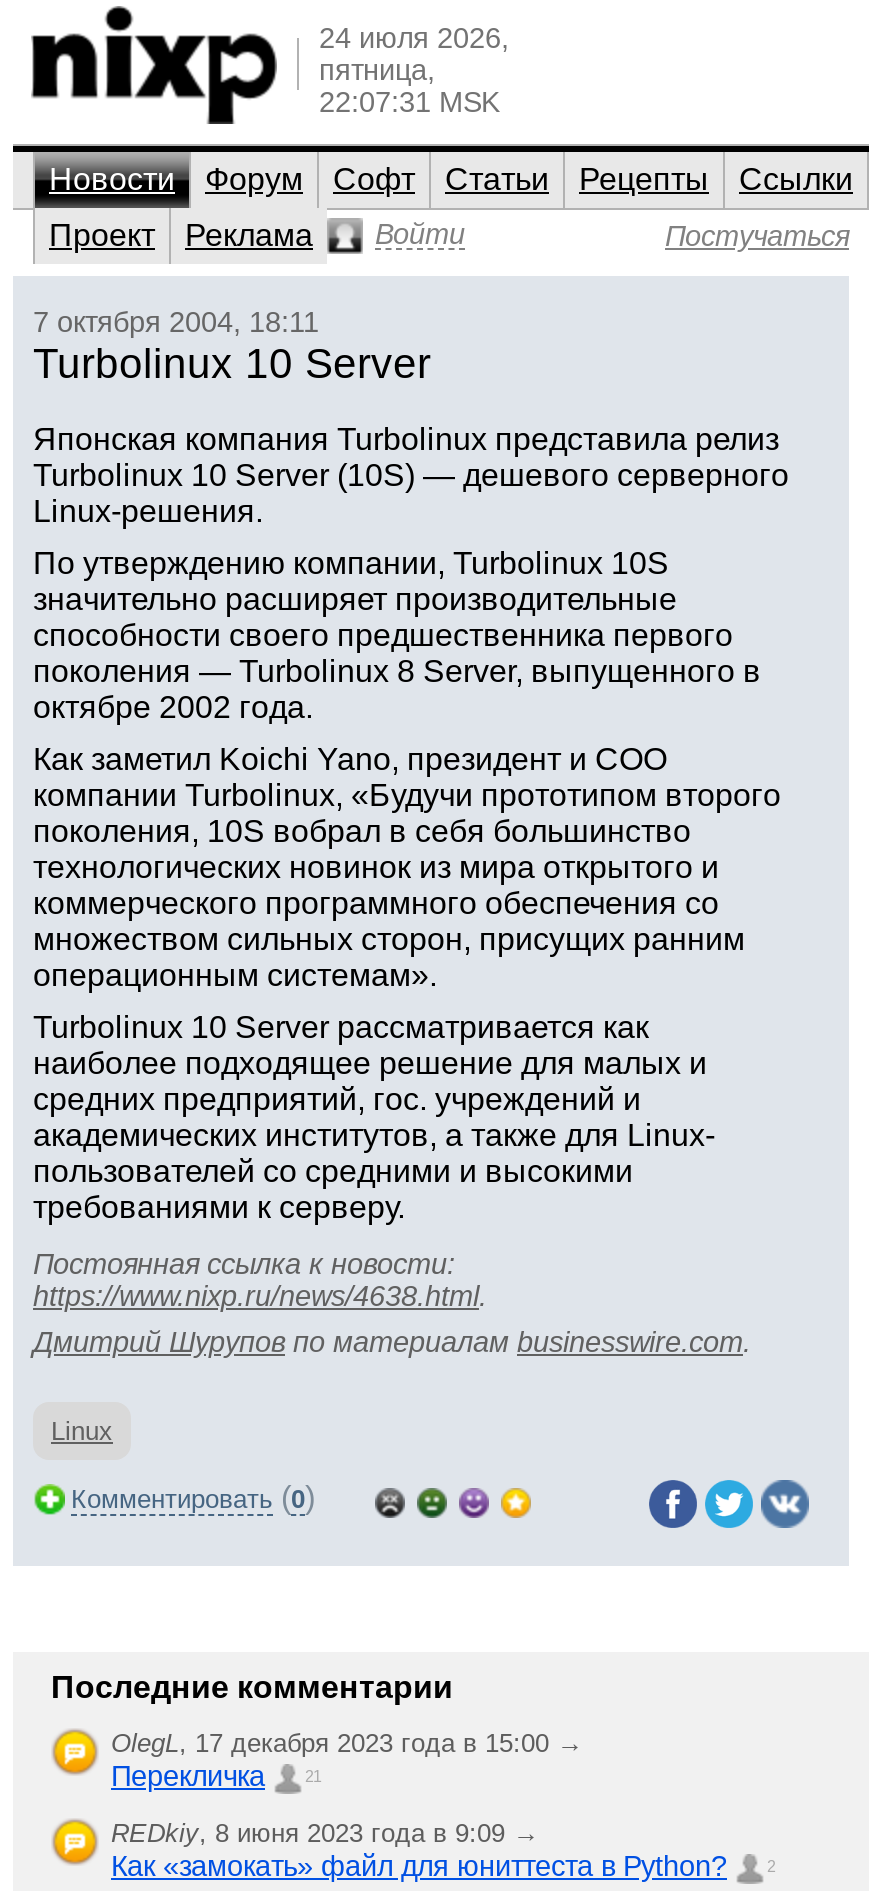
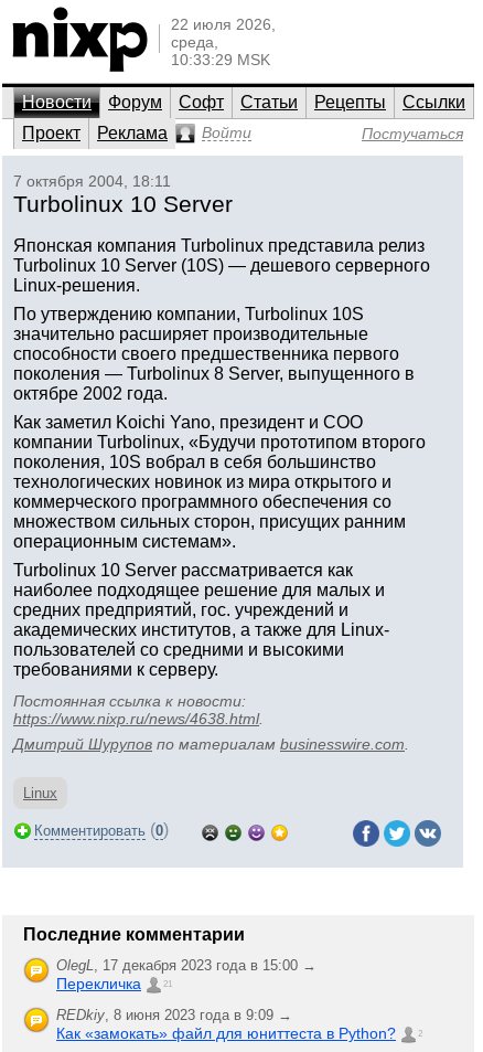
[319,22,509,118] 24 июля 2026, | пятница, | 22:07:31 MSK -> [171,15,276,68] 22 июля 2026, | среда, | 10:33:29 MSK

